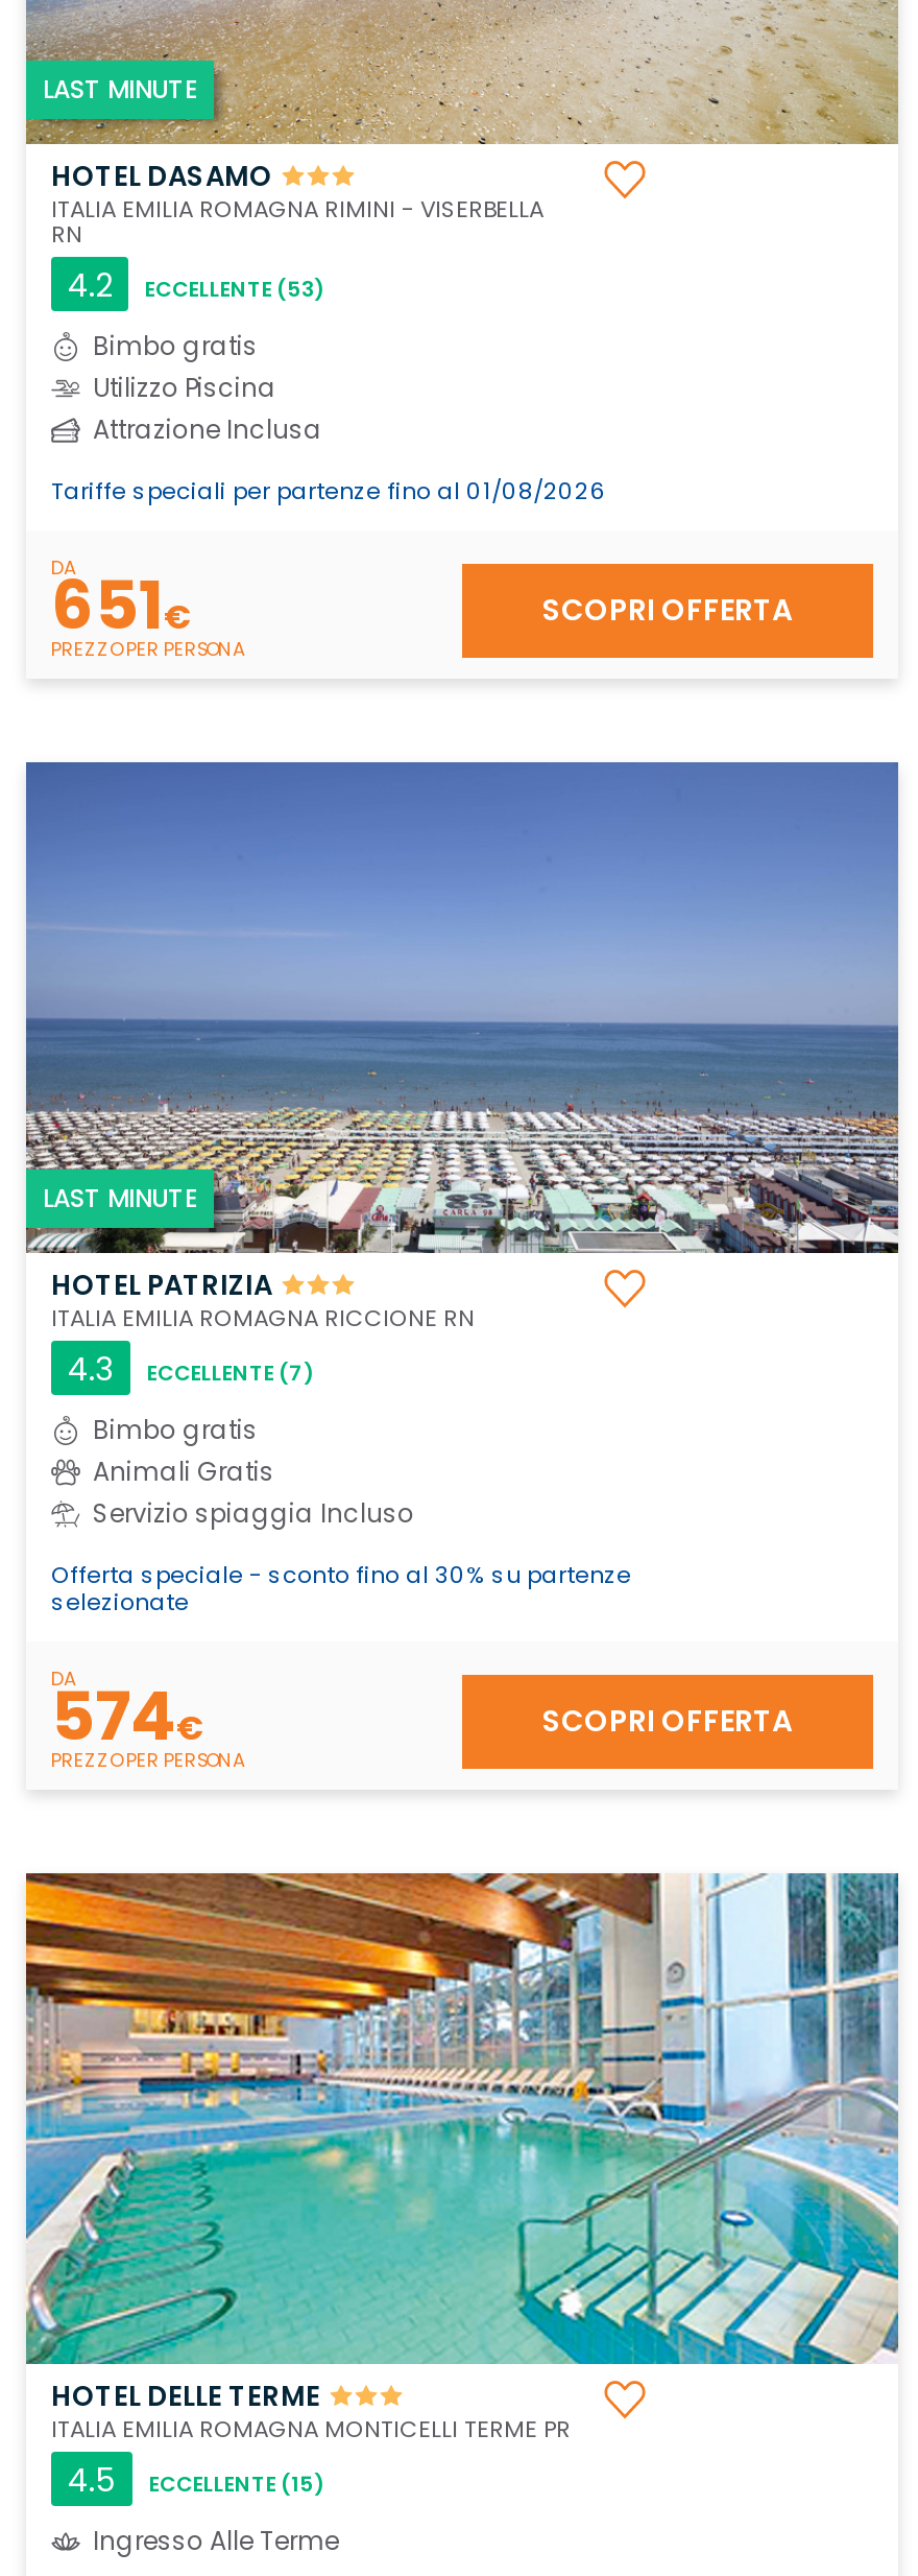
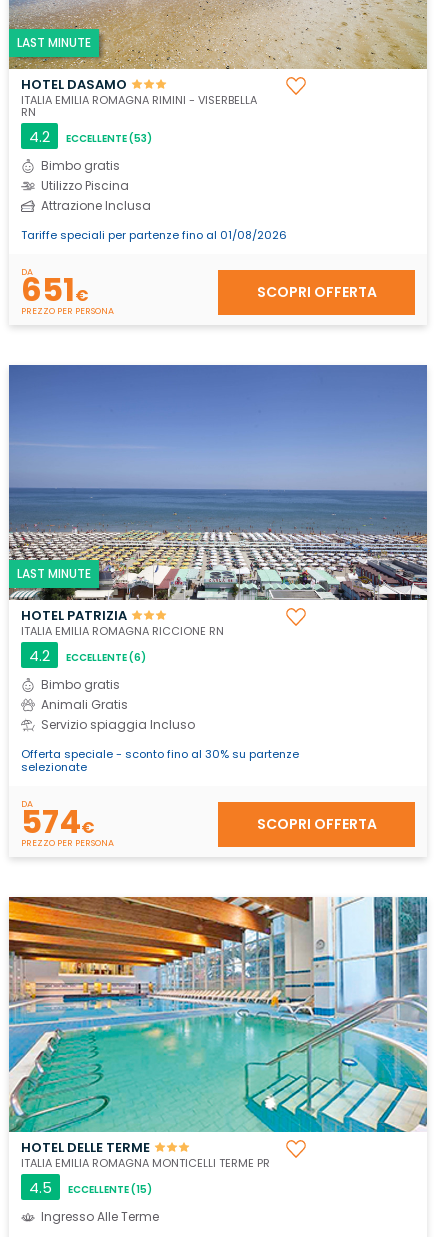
[68,1347,114,1391] 4.3 -> [29,645,50,666] 4.2
[147,1357,314,1389] ECCELLENTE (7) -> [66,650,146,665] ECCELLENTE (6)

